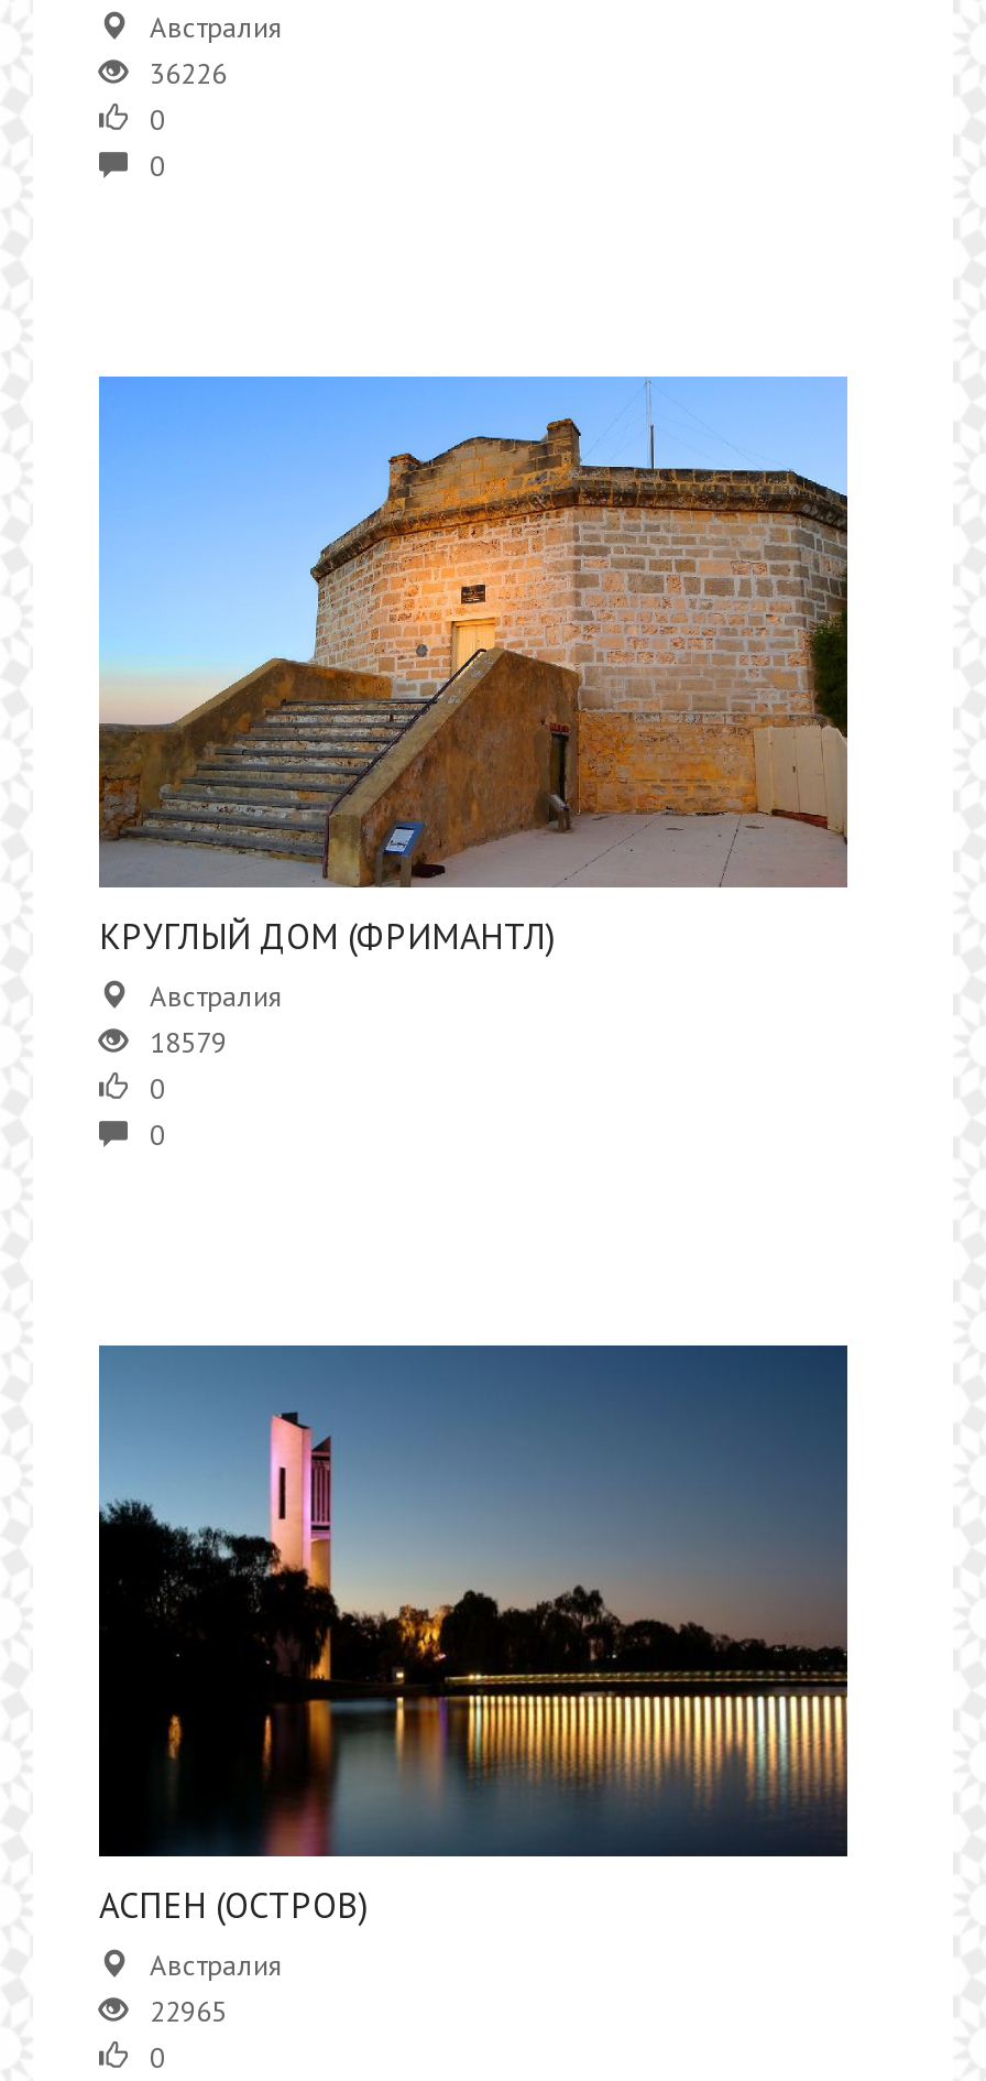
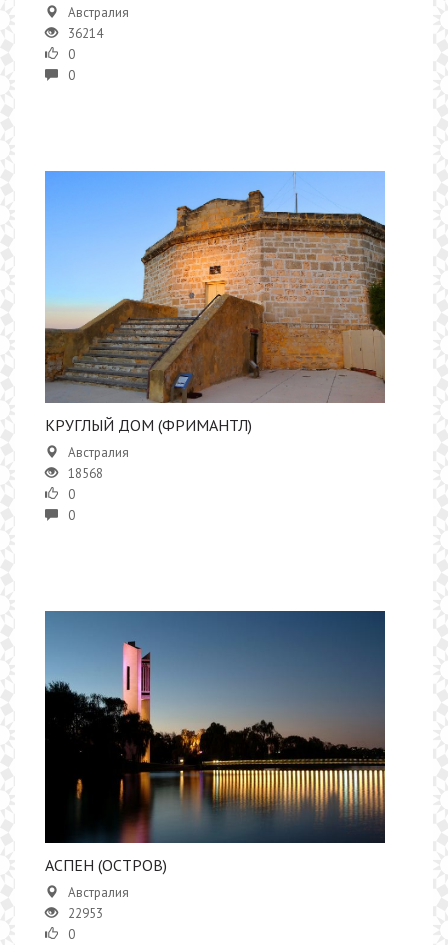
[150,55,227,93] 36226 -> [68,25,103,42] 36214
[150,1024,227,1062] 18579 -> [68,465,103,482] 18568
[150,1993,227,2031] 22965 -> [68,905,103,922] 22953

